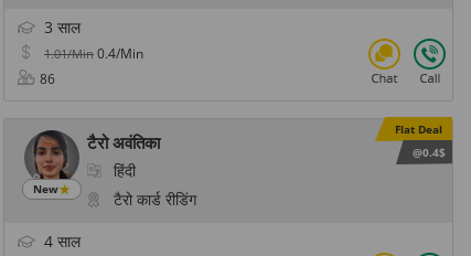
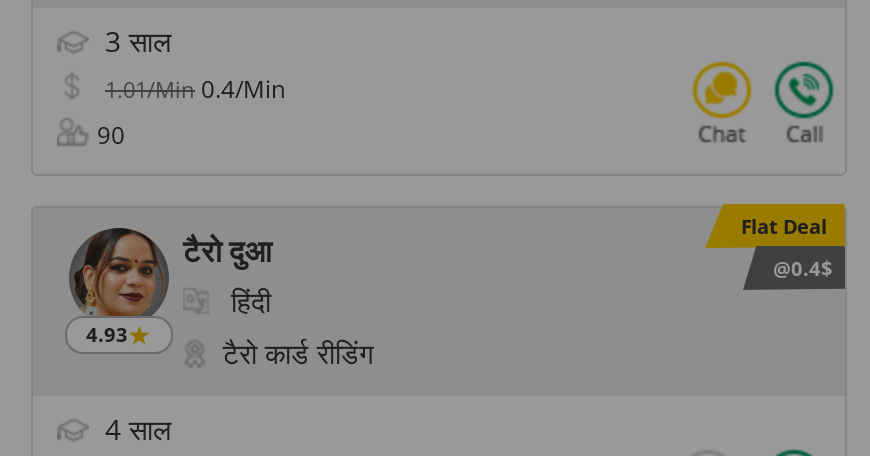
[40,70,55,88] 86 -> [97,118,125,152] 90
[28,131,72,196] [image] | New -> [73,230,155,348] [image] | 4.93
[87,131,160,153] टैरो अवंतिका -> [183,230,271,270] टैरो दुआ

